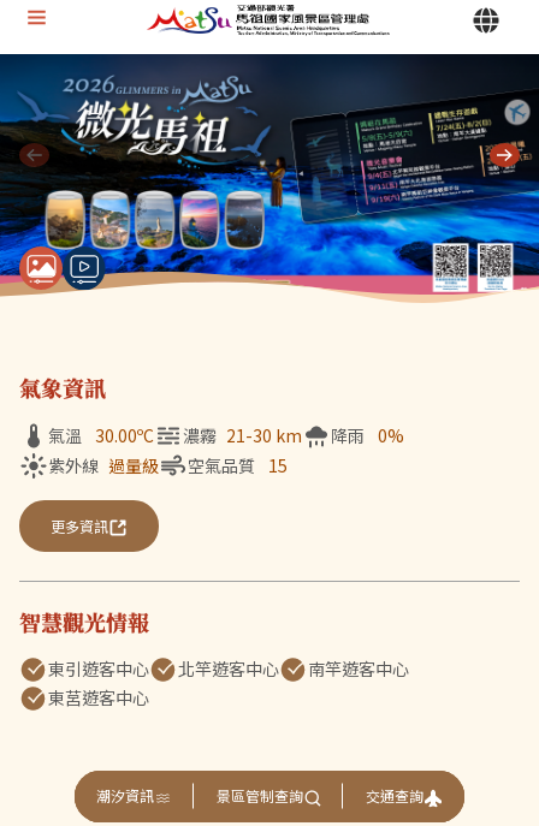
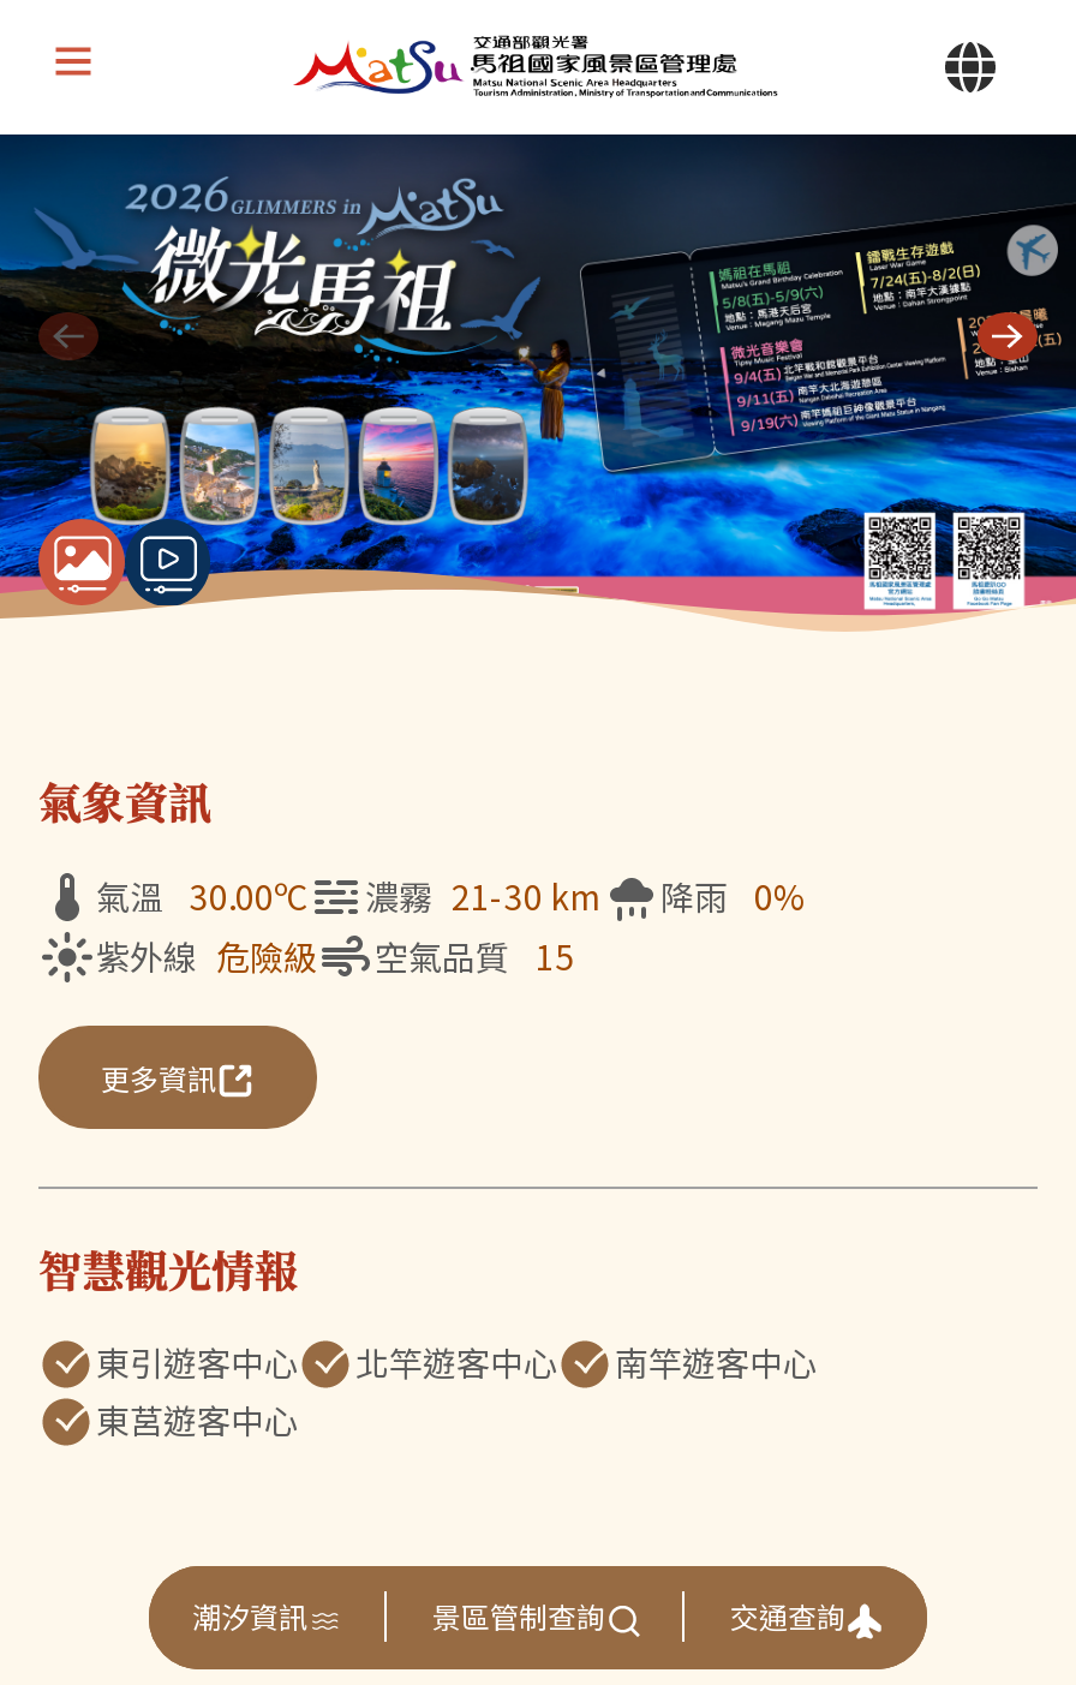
[48,454,159,478] 紫外線 過量級 -> [96,932,317,980] 紫外線 危險級

